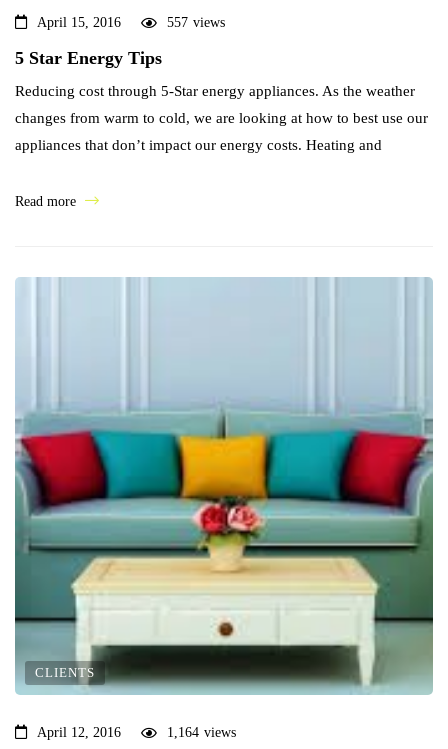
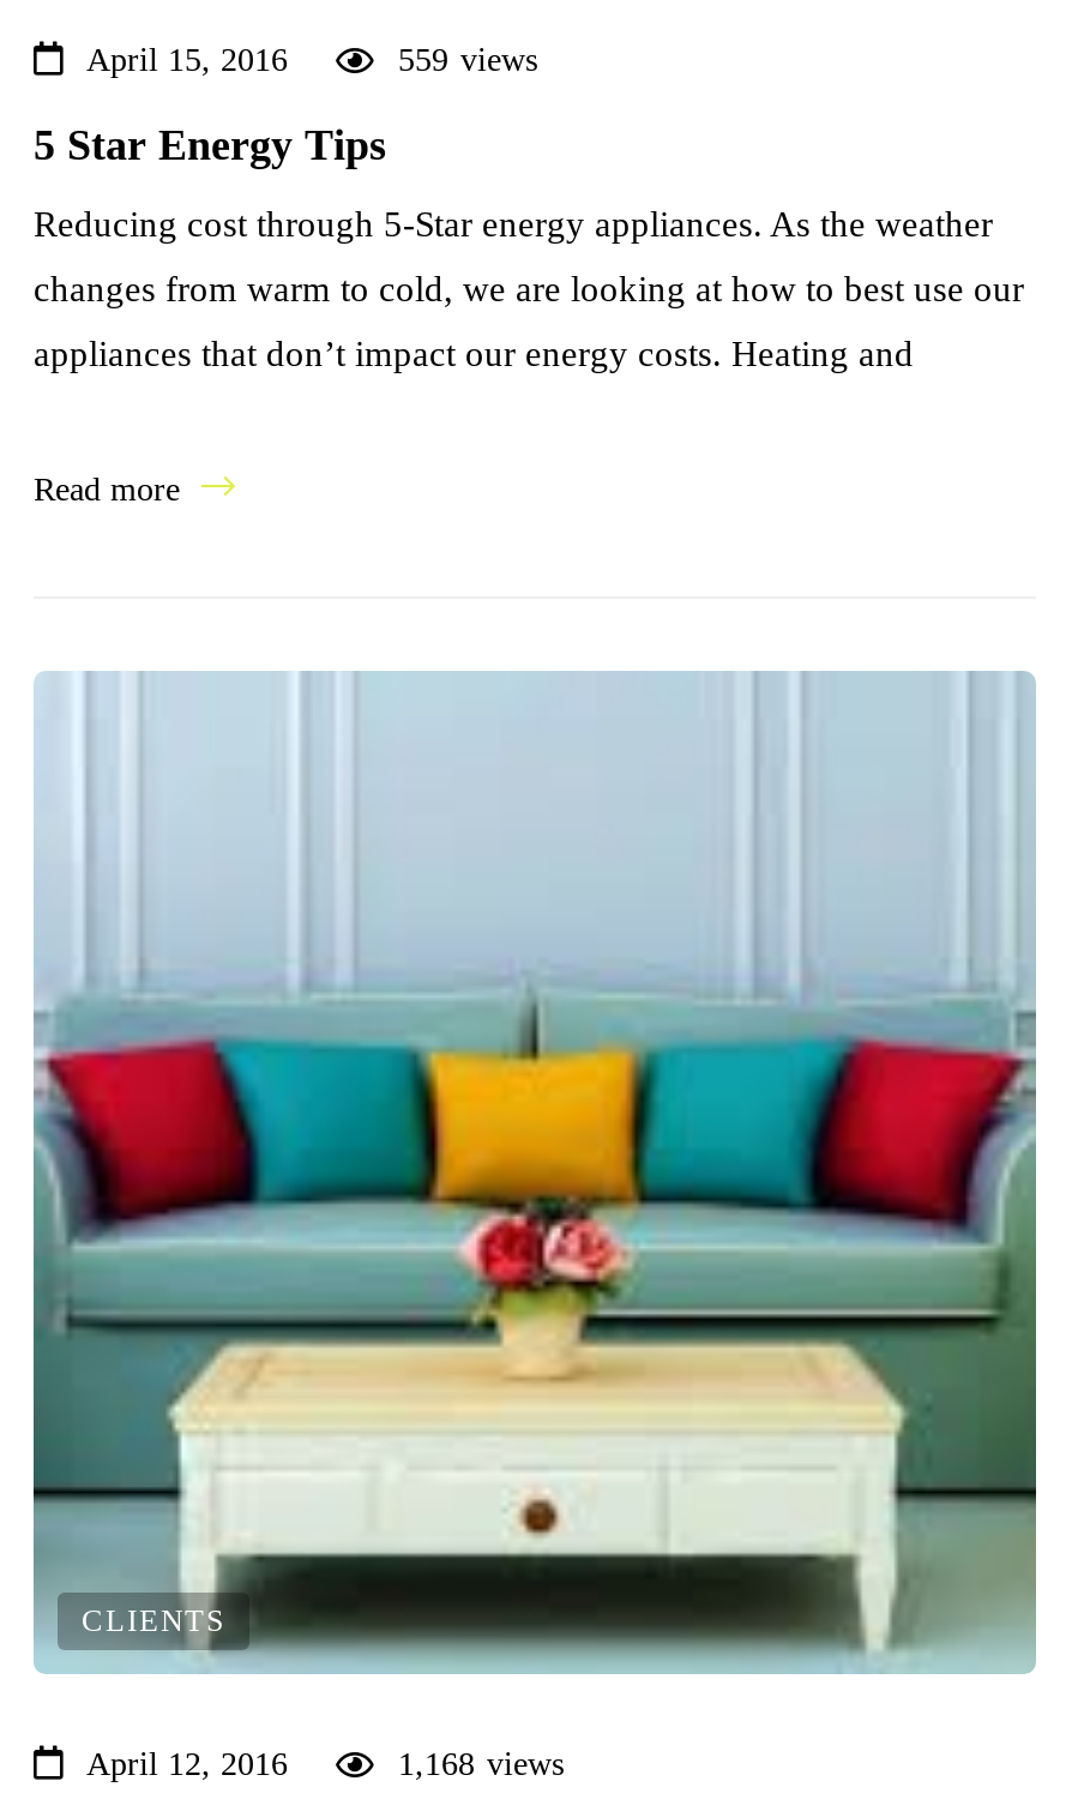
[167,15,225,30] 557 views -> [398,42,537,78] 559 views
[167,725,236,740] 1,164 views -> [398,1745,564,1781] 1,168 views

